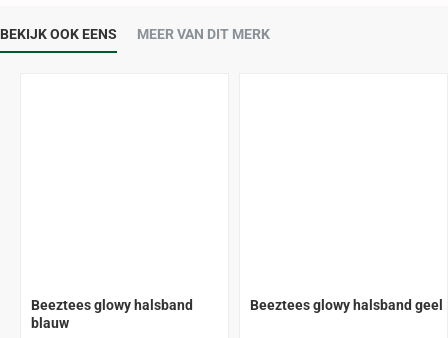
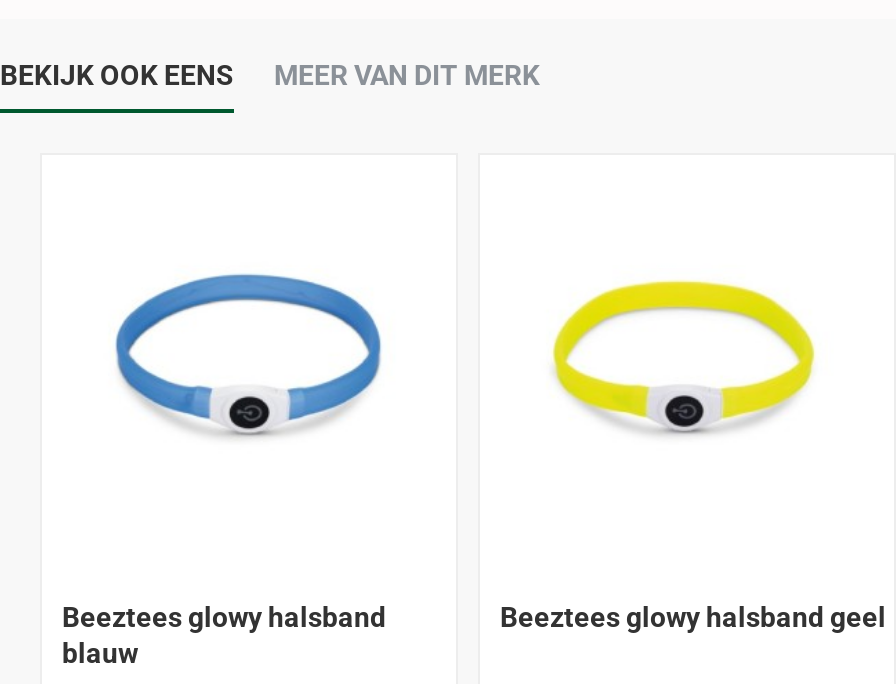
none -> [114,271,382,439] [image]
none -> [550,279,816,435] [image]

